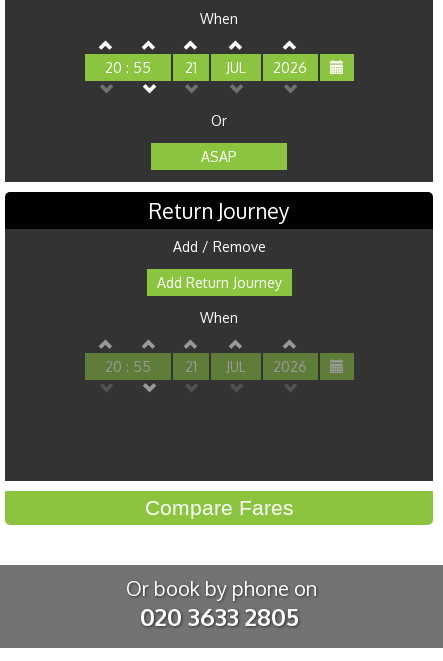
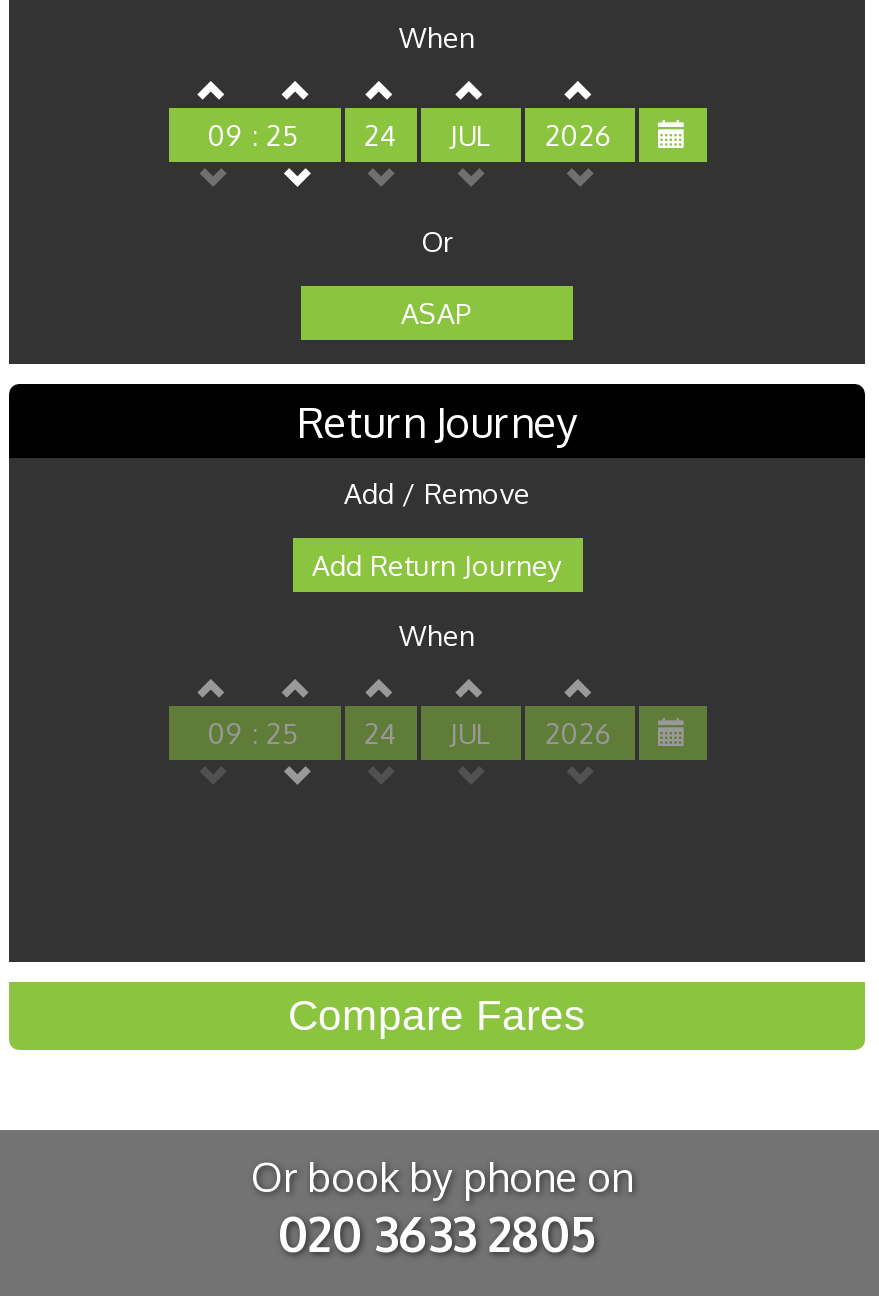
[104,59,150,76] 20 : 55 -> [208,118,300,152] 09 : 25
[184,59,196,76] 21 -> [364,118,396,152] 24
[104,358,150,375] 20 : 55 -> [208,716,300,750] 09 : 25
[184,358,196,375] 21 -> [364,716,396,750] 24

